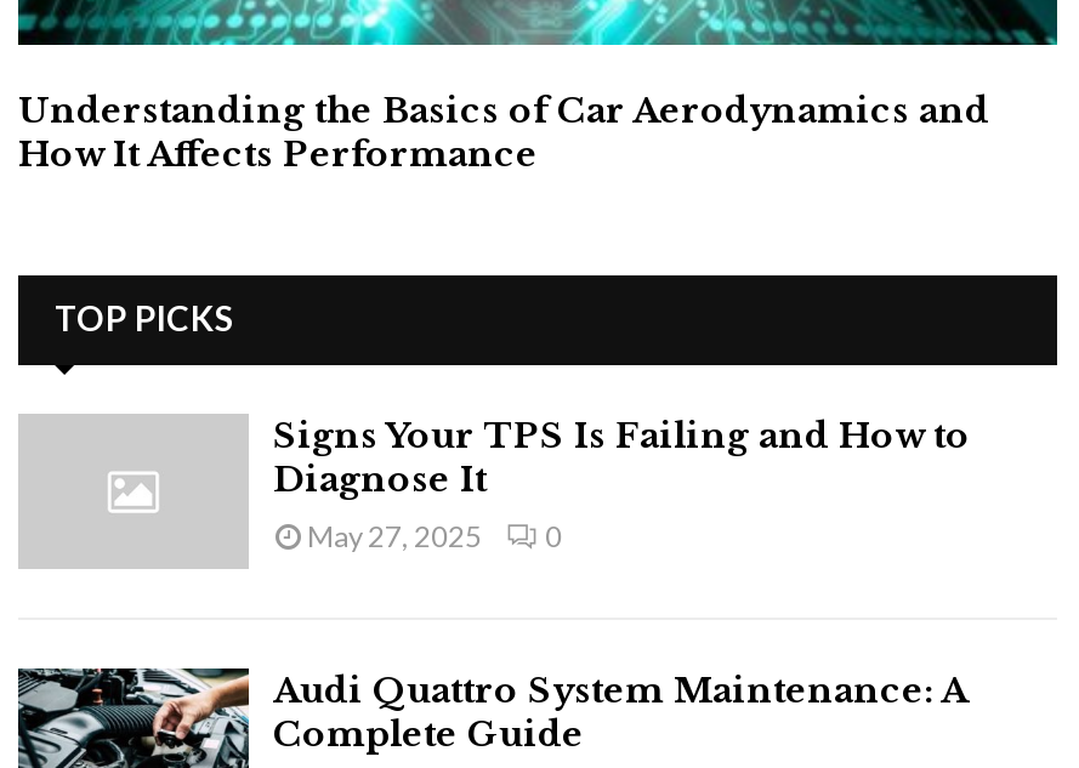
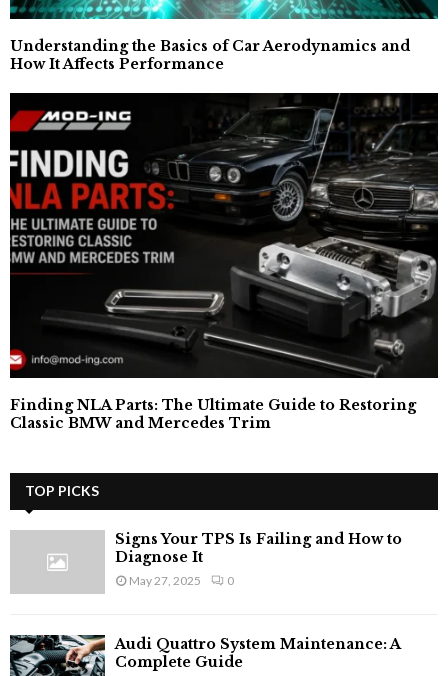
none -> [9,92,439,432] [image] | Finding NLA Parts: The Ultimate Guide to Restoring | Classic BMW and Mercedes Trim

